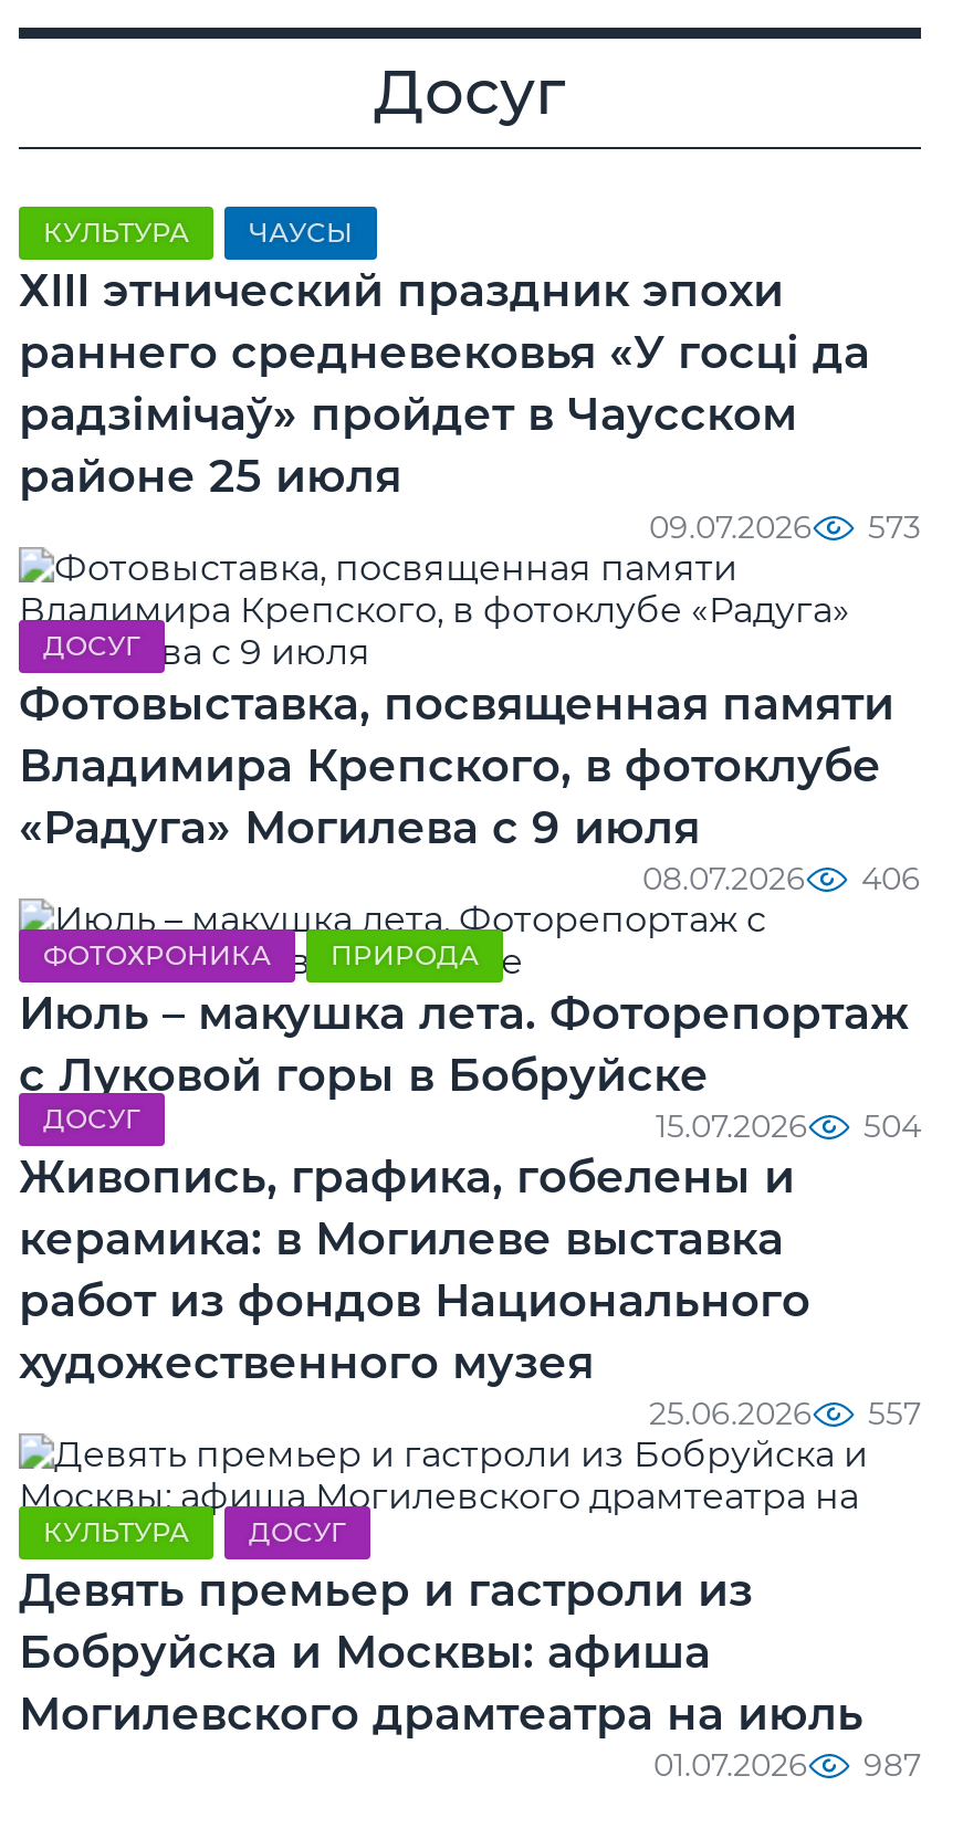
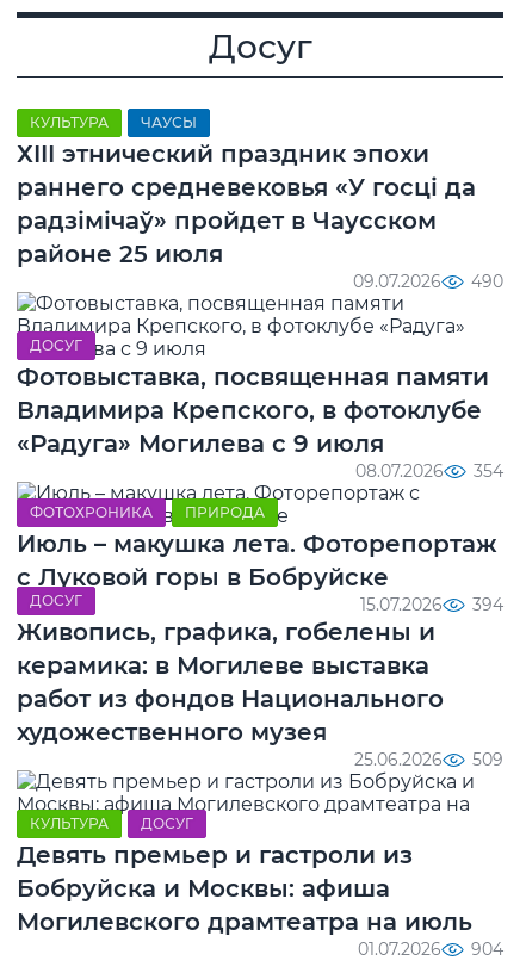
[649,507,921,547] 09.07.2026 573 -> [353,271,503,292] 09.07.2026 490
[642,859,921,899] 08.07.2026 406 -> [355,460,503,482] 08.07.2026 354
[656,1106,921,1146] 15.07.2026 504 -> [360,594,503,615] 15.07.2026 394
[649,1394,921,1433] 25.06.2026 557 -> [354,749,503,770] 25.06.2026 509
[653,1745,921,1785] 01.07.2026 987 -> [358,938,503,960] 01.07.2026 904

